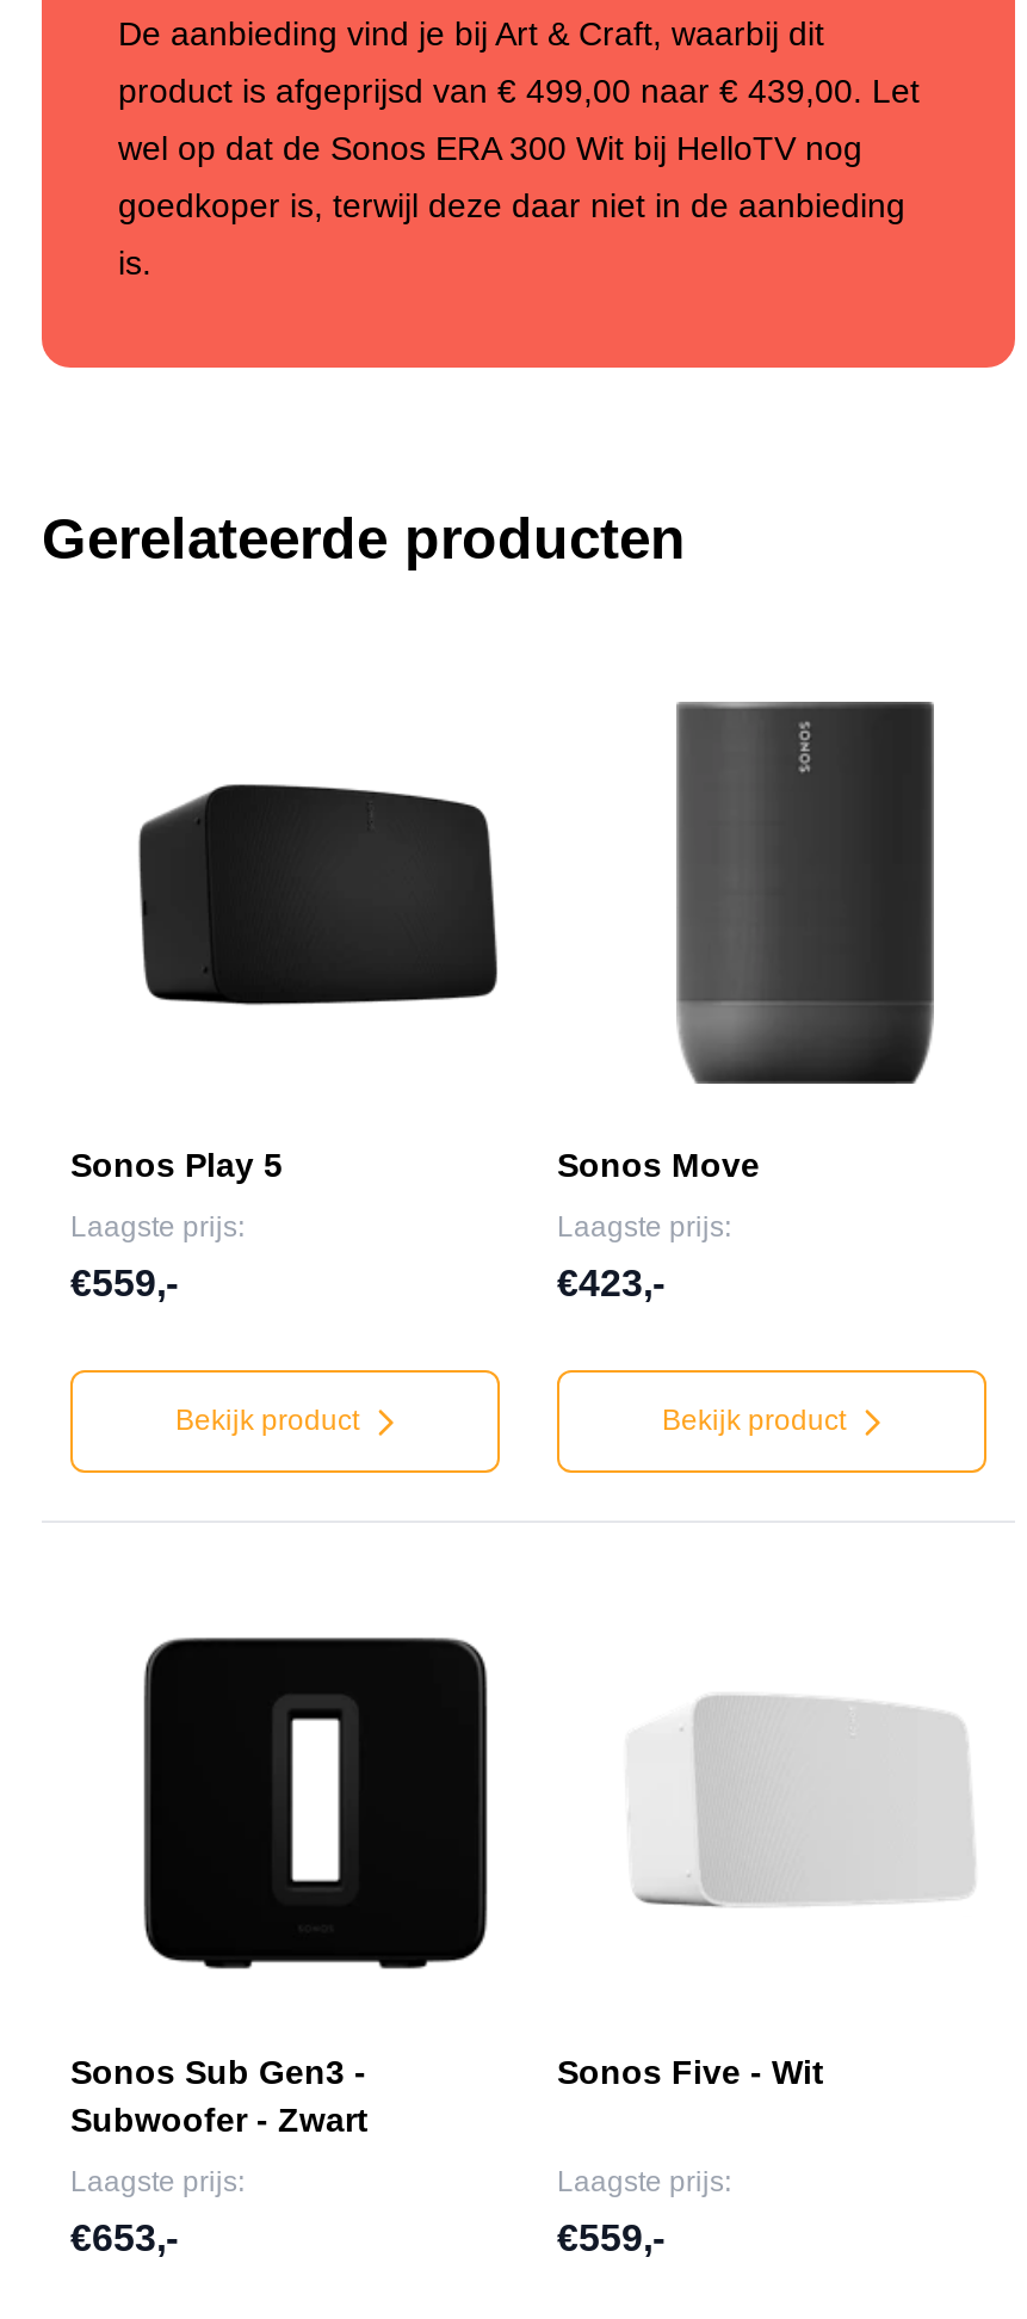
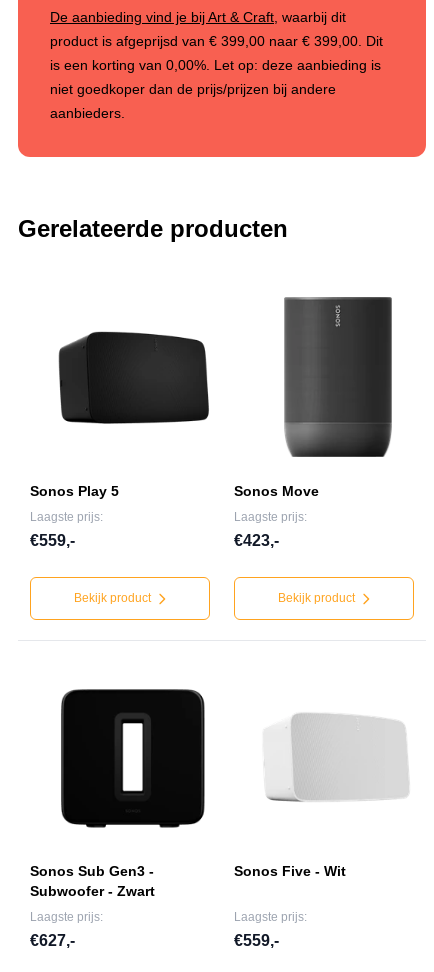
[118,72,920,110] product is afgeprijsd van € 499,00 naar € 439,00. Let -> [50,33,383,49] product is afgeprijsd van € 399,00 naar € 399,00. Dit
[118,129,862,168] wel op dat de Sonos ERA 300 Wit bij HelloTV nog -> [50,57,381,73] is een korting van 0,00%. Let op: deze aanbieding is
[118,187,905,225] goedkoper is, terwijl deze daar niet in de aanbieding -> [50,81,336,97] niet goedkoper dan de prijs/prijzen bij andere
[118,244,151,282] is. -> [50,105,125,121] aanbieders.
[70,2218,178,2258] €653,- -> [30,932,75,949] €627,-

